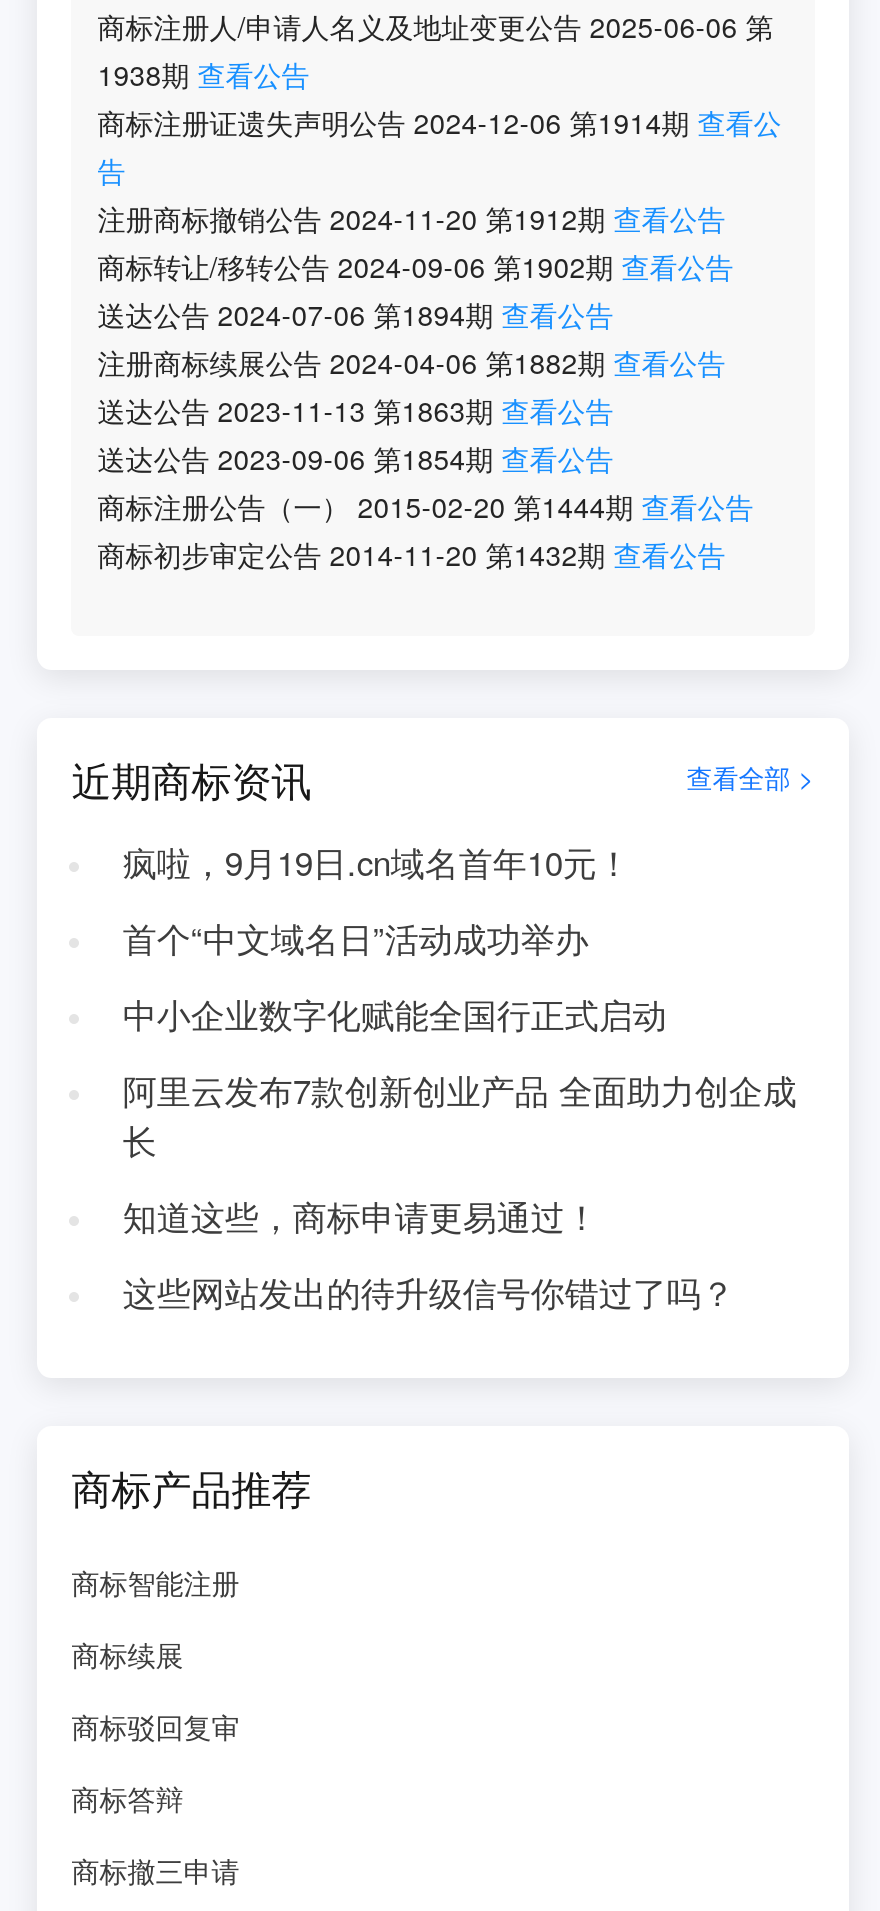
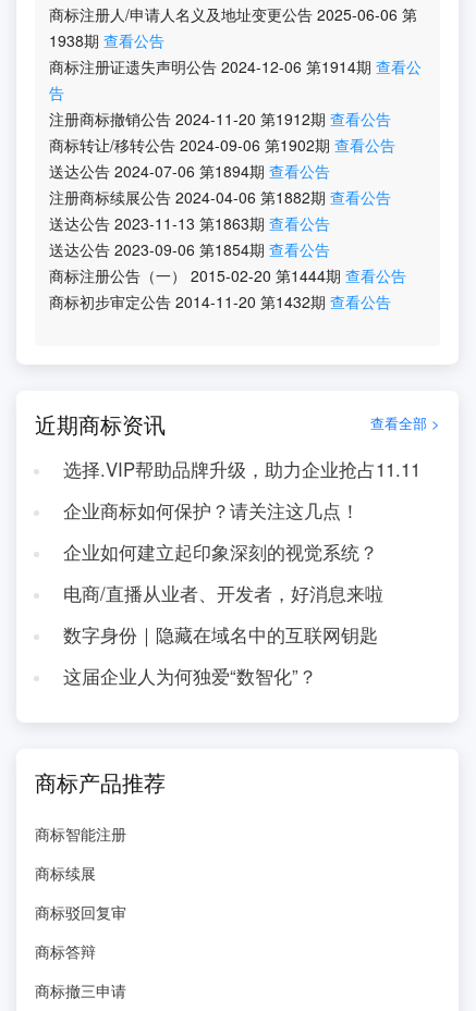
[123,838,631,886] 疯啦，9月19日.cn域名首年10元！ -> [63,456,420,482] 选择.VIP帮助品牌升级，助力企业抢占11.11
[123,914,589,962] 首个“中文域名日”活动成功举办 -> [63,497,359,523] 企业商标如何保护？请关注这几点！
[123,990,667,1038] 中小企业数字化赋能全国行正式启动 -> [63,539,378,565] 企业如何建立起印象深刻的视觉系统？
[123,1066,797,1164] 阿里云发布7款创新创业产品 全面助力创企成 | 长 -> [63,580,383,606] 电商/直播从业者、开发者，好消息来啦
[123,1192,599,1240] 知道这些，商标申请更易通过！ -> [63,621,378,647] 数字身份｜隐藏在域名中的互联网钥匙
[123,1268,735,1316] 这些网站发出的待升级信号你错过了吗？ -> [63,663,317,689] 这届企业人为何独爱“数智化”？

